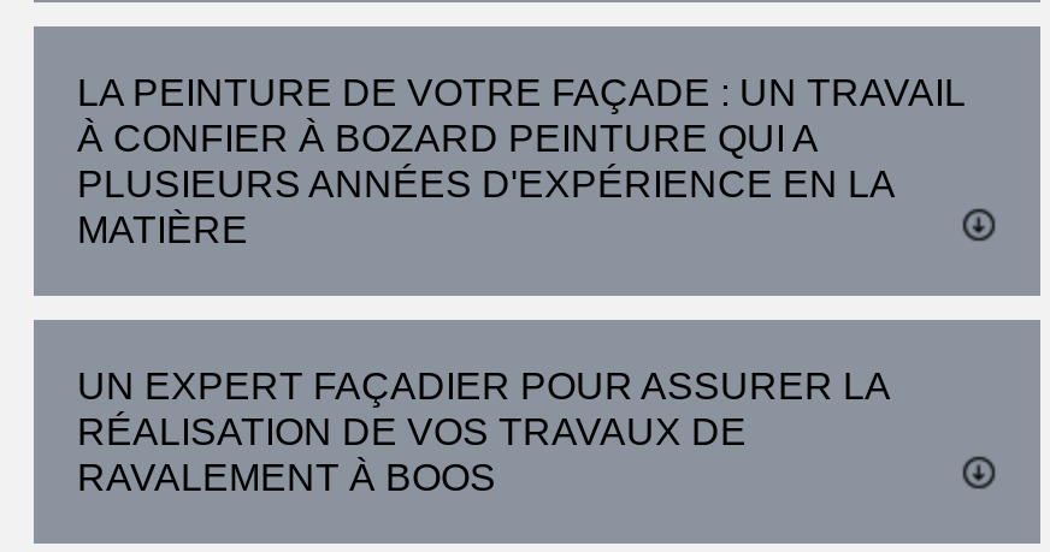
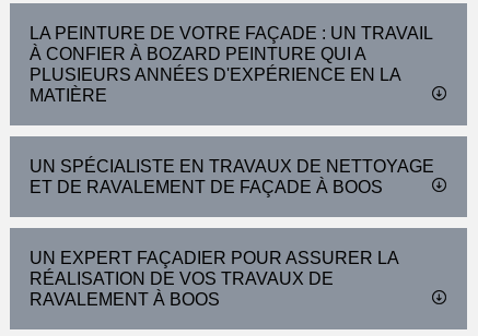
none -> [30,157,434,196] UN SPÉCIALISTE EN TRAVAUX DE NETTOYAGE | ET DE RAVALEMENT DE FAÇADE À BOOS

